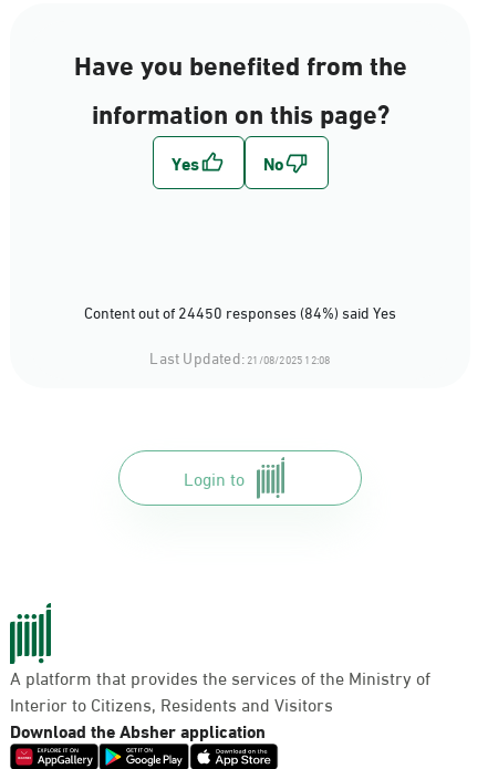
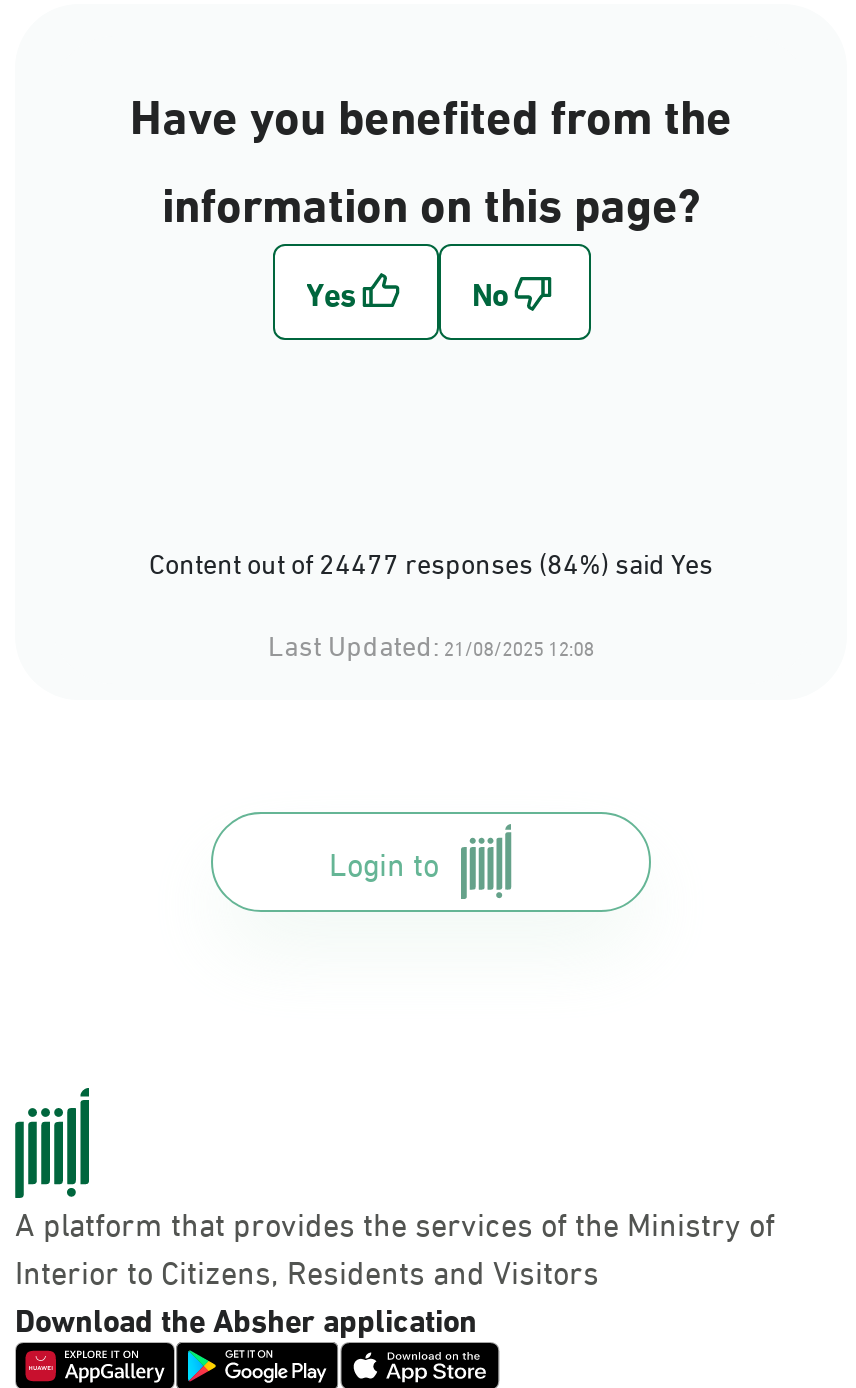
[84,297,396,325] Content out of 24450 responses (84%) said Yes -> [149,535,713,585] Content out of 24477 responses (84%) said Yes

